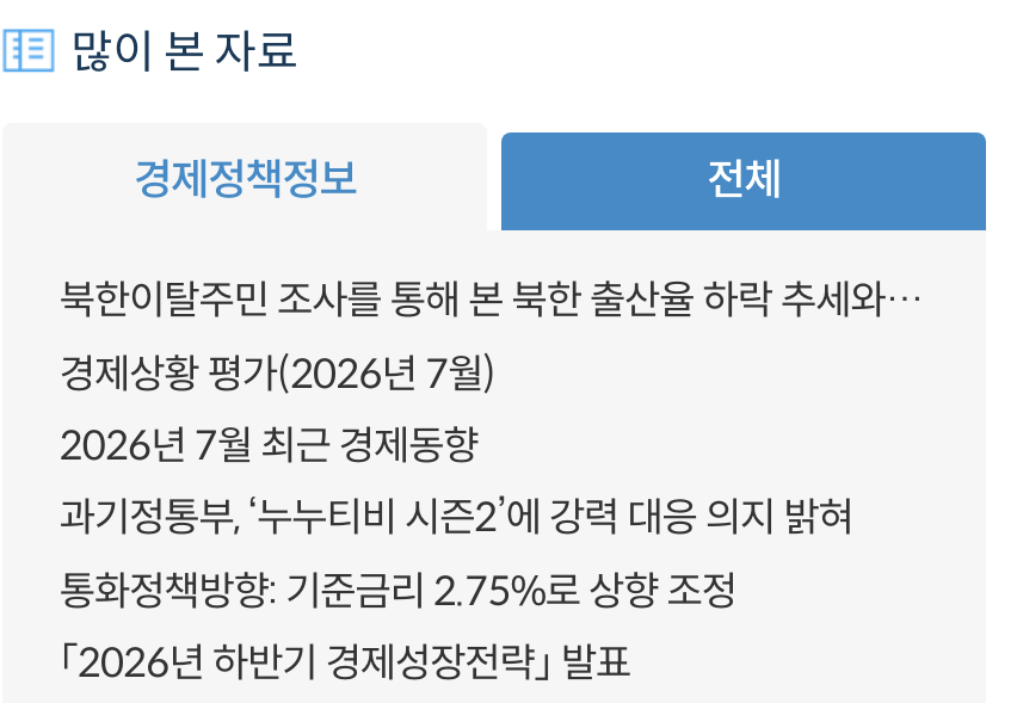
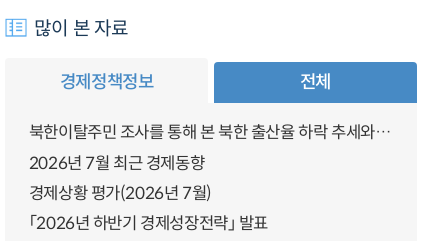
moved [59,349,496,399] -> [29,183,212,204]: 경제상황 평가(2026년 7월)
[59,494,853,616] 과기정통부, ‘누누티비 시즌2’에 강력 대응 의지 밝혀 | 통화정책방향: 기준금리 2.75%로 상향 조정 -> none

